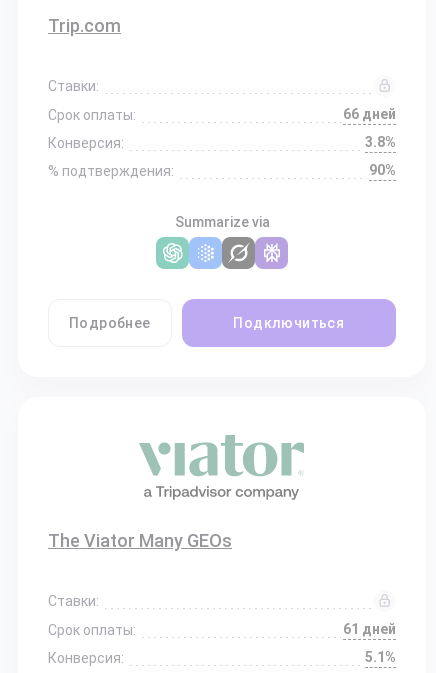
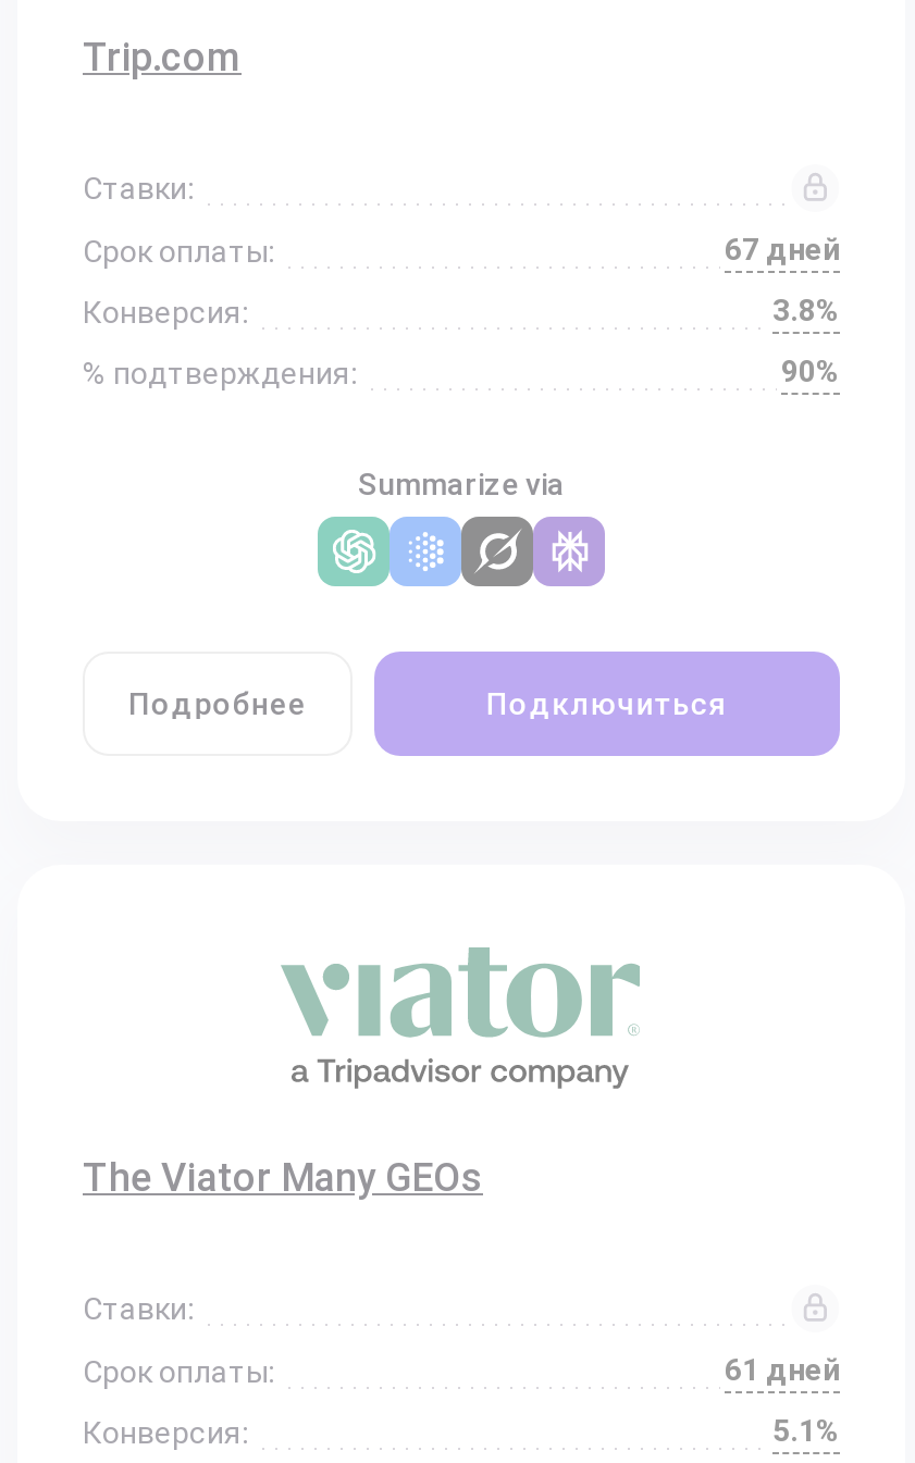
[343,106,396,122] 66 дней -> [725,232,840,266] 67 дней

